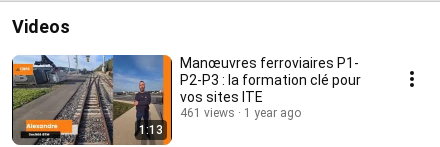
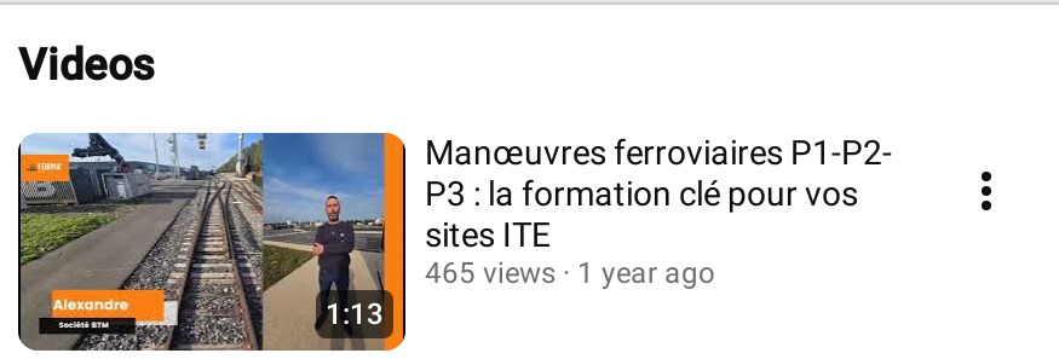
[180,55,361,120] Manœuvres ferroviaires P1- | P2-P3 : la formation clé pour | vos sites ITE | 461 views -> [425,134,892,291] Manœuvres ferroviaires P1-P2- | P3 : la formation clé pour vos | sites ITE | 465 views

